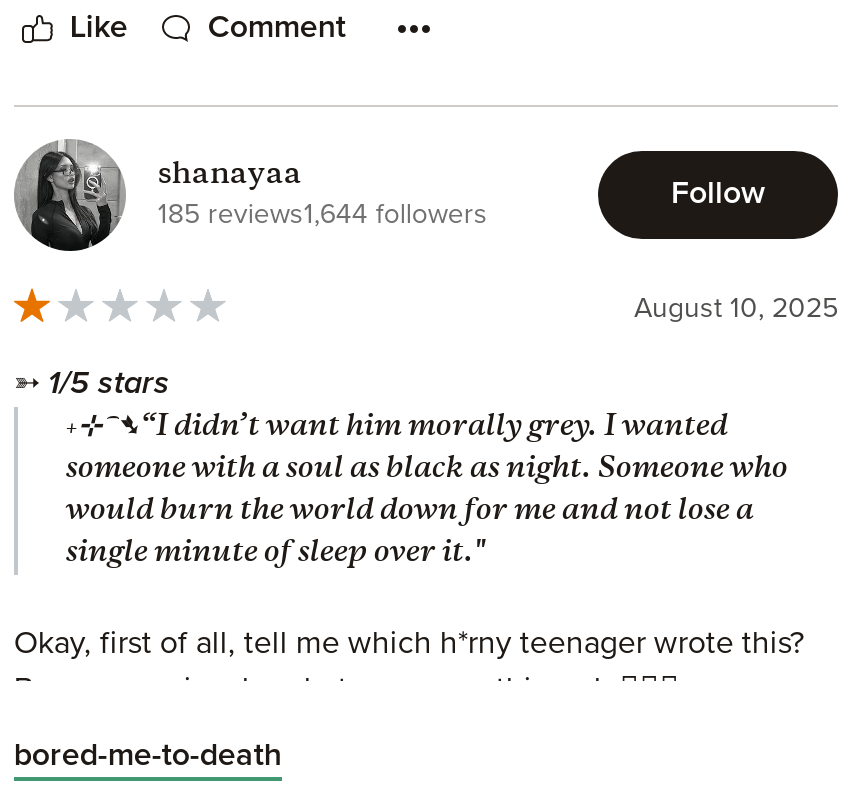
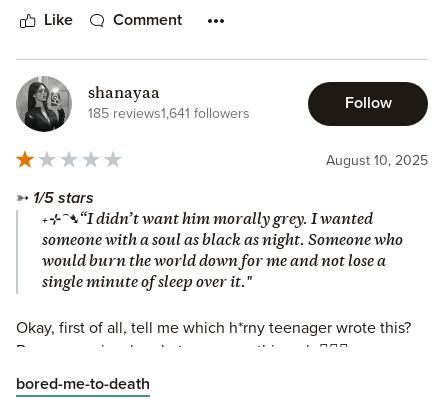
[158,200,488,228] 185 reviews1,644 followers -> [88,107,250,121] 185 reviews1,641 followers

